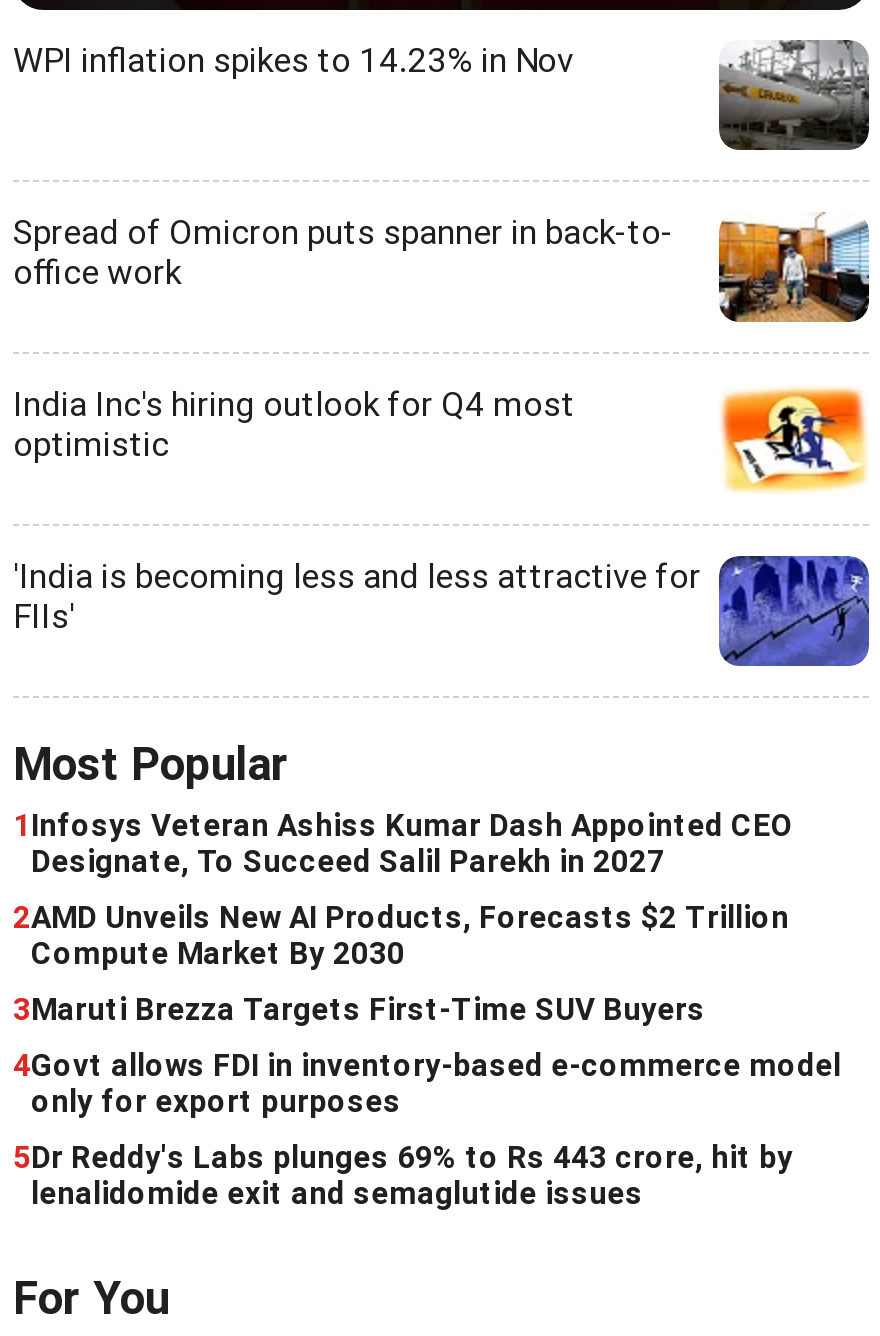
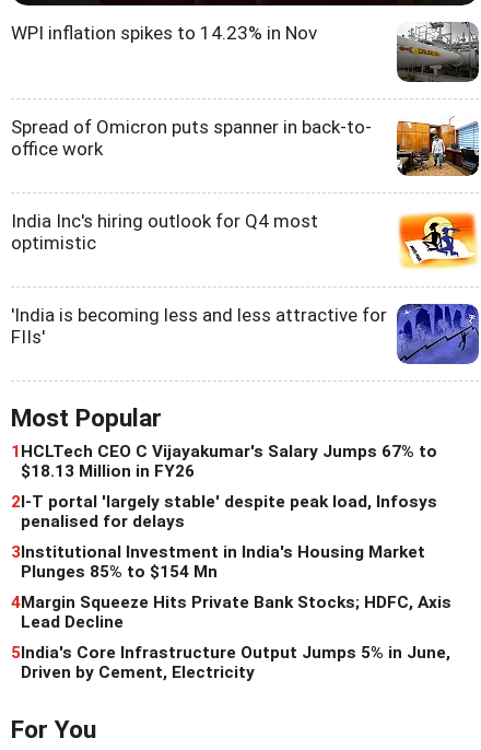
[13,807,793,879] 1 Infosys Veteran Ashiss Kumar Dash Appointed CEO | Designate, To Succeed Salil Parekh in 2027 -> [11,441,437,481] 1 HCLTech CEO C Vijayakumar's Salary Jumps 67% to | $18.13 Million in FY26
[13,899,789,971] 2AMD Unveils New AI Products, Forecasts $2 Trillion | Compute Market By 2030 -> [11,492,437,531] 2I-T portal 'largely stable' despite peak load, Infosys | penalised for delays
[13,991,705,1027] 3Maruti Brezza Targets First-Time SUV Buyers -> [11,542,425,581] 3Institutional Investment in India's Housing Market | Plunges 85% to $154 Mn
[13,1047,841,1119] 4Govt allows FDI in inventory-based e-commerce model | only for export purposes -> [11,592,451,632] 4Margin Squeeze Hits Private Bank Stocks; HDFC, Axis | Lead Decline
[13,1139,793,1211] 5Dr Reddy's Labs plunges 69% to Rs 443 crore, hit by | lenalidomide exit and semaglutide issues -> [11,643,450,682] 5India's Core Infrastructure Output Jumps 5% in June, | Driven by Cement, Electricity

